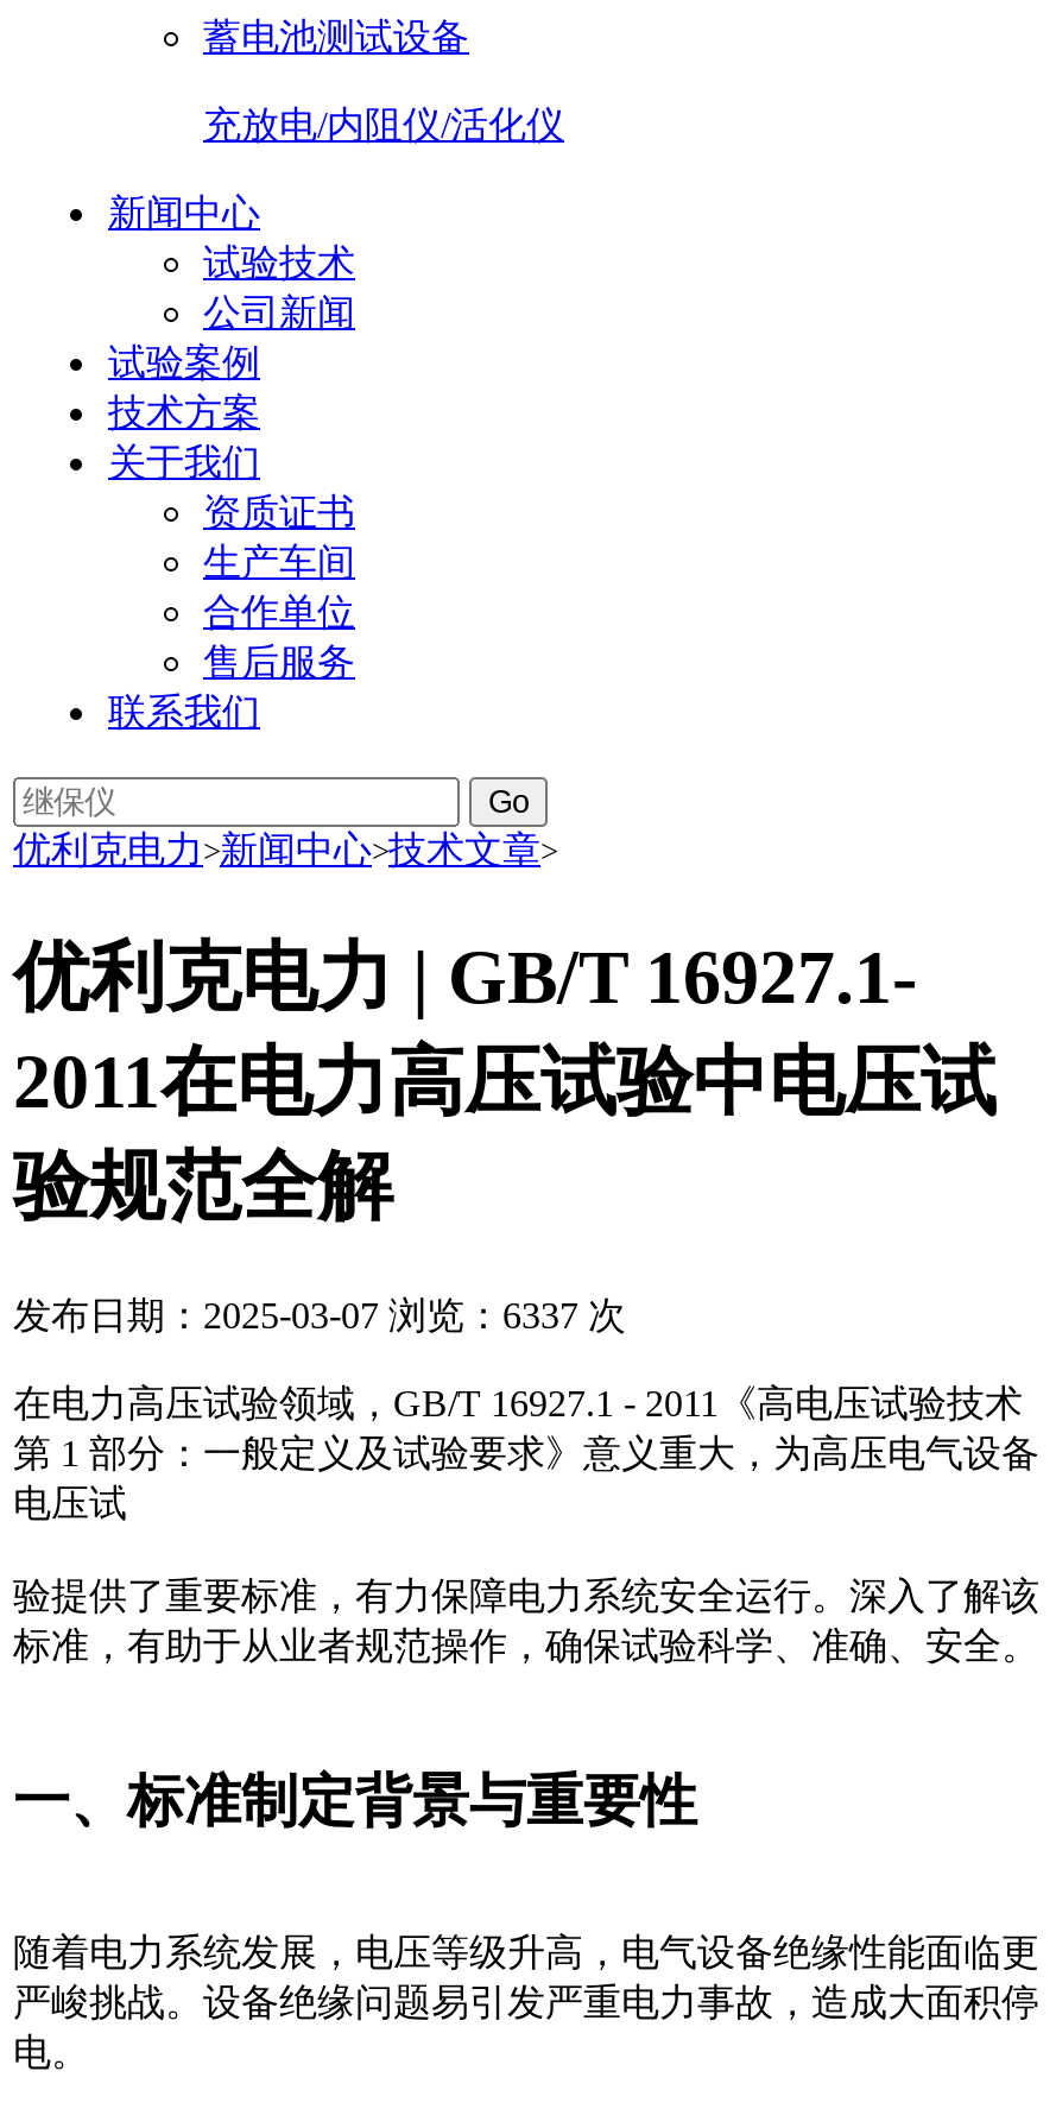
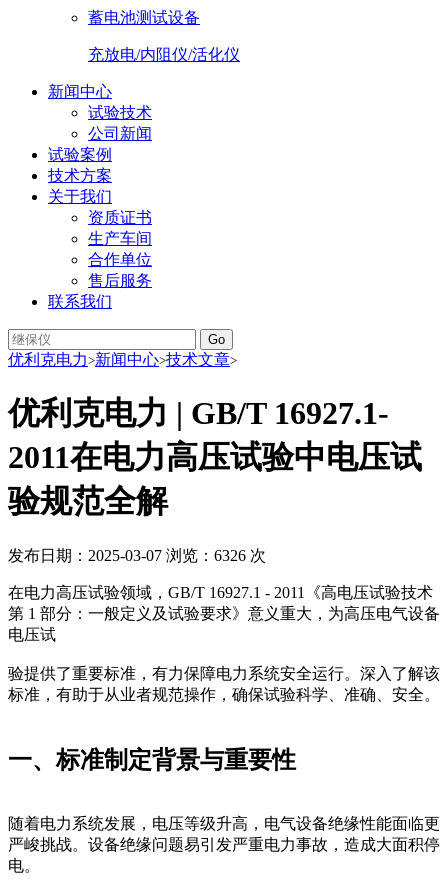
[13,1295,626,1335] 发布日期：2025-03-07浏览：6337 次 -> [8,547,266,564] 发布日期：2025-03-07浏览：6326 次

